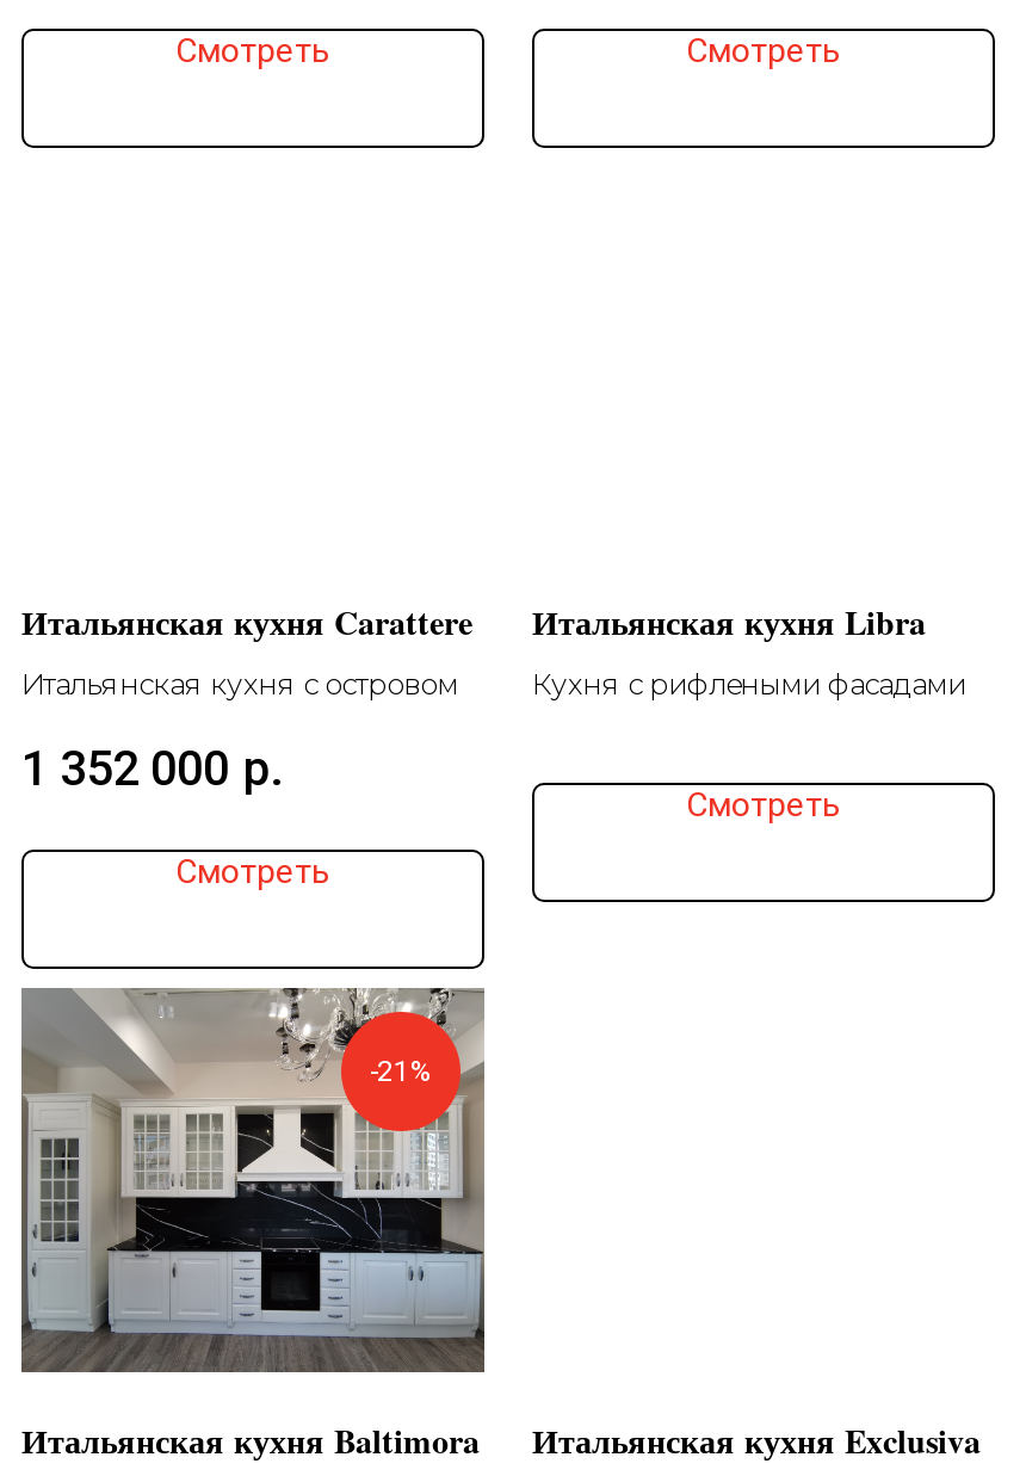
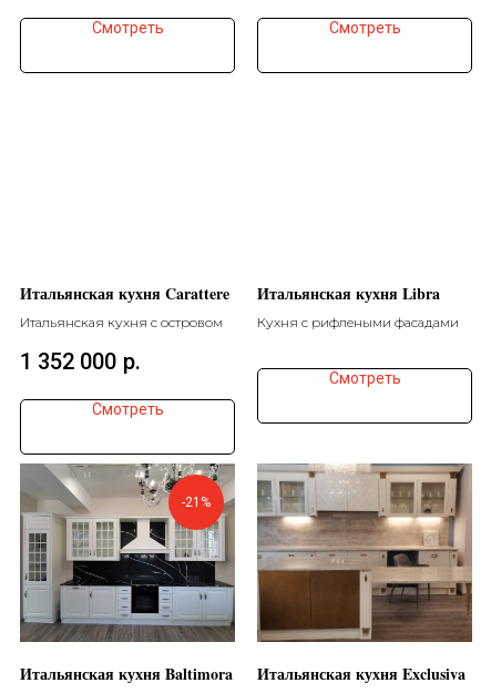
none -> [256,462,473,643] [image]

